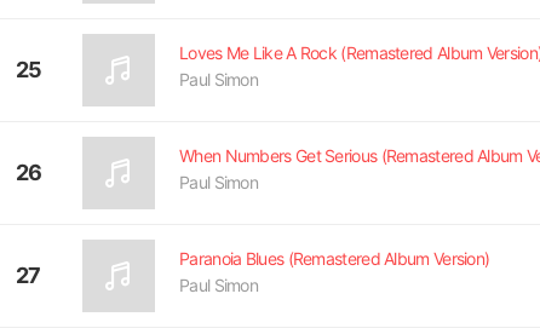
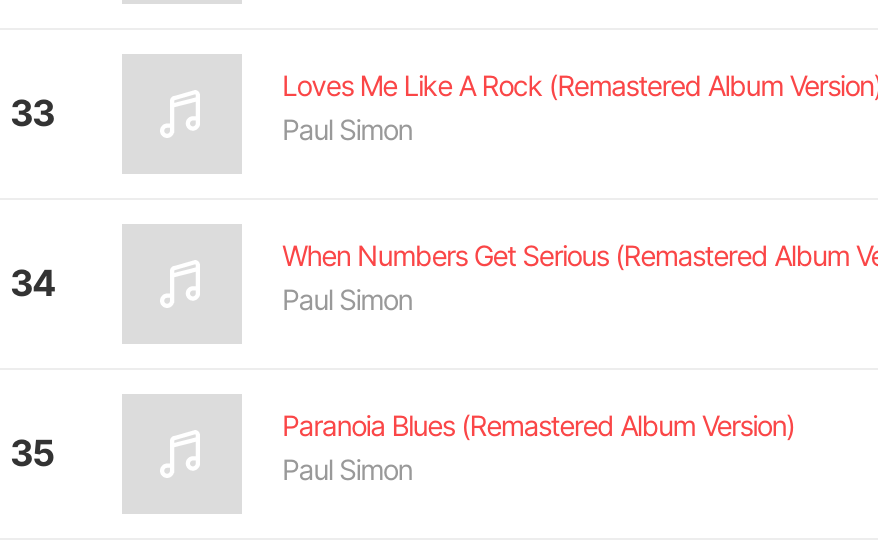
[15,57,41,82] 25 -> [10,92,54,134] 33
[15,160,41,185] 26 -> [10,262,54,304] 34
[16,263,40,288] 27 -> [10,432,54,474] 35

